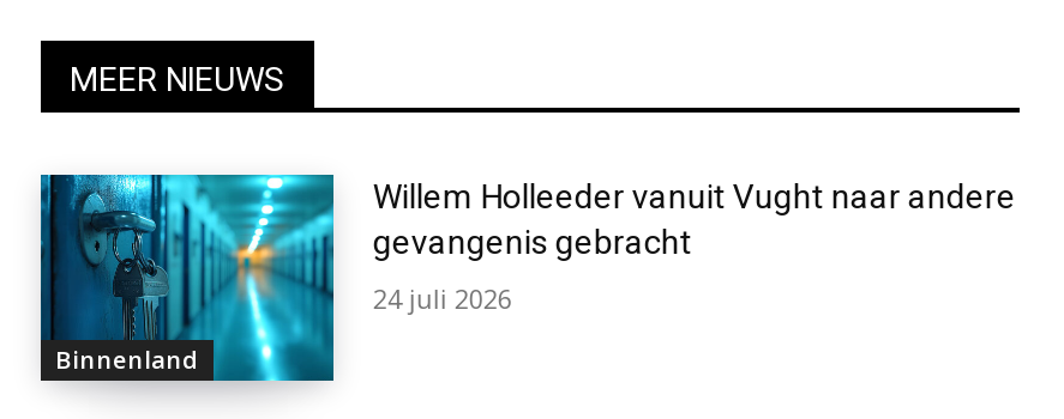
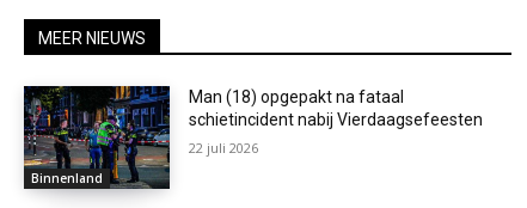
[38,172,1016,383] [image] | Willem Holleeder vanuit Vught naar andere | gevangenis gebracht -> [23,85,483,190] [image] | Man (18) opgepakt na fataal | schietincident nabij Vierdaagsefeesten
[373,281,512,317] 24 juli 2026 -> [189,139,259,157] 22 juli 2026

